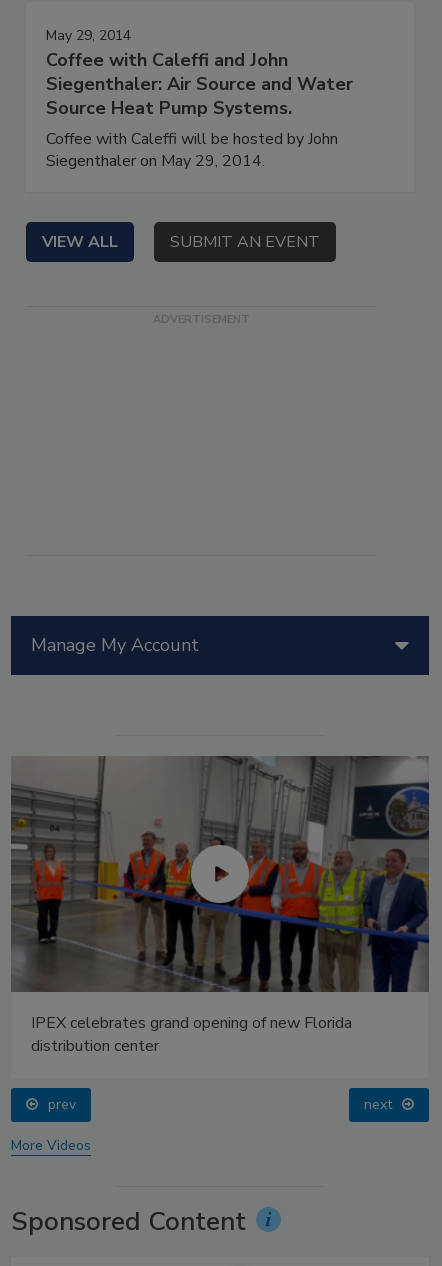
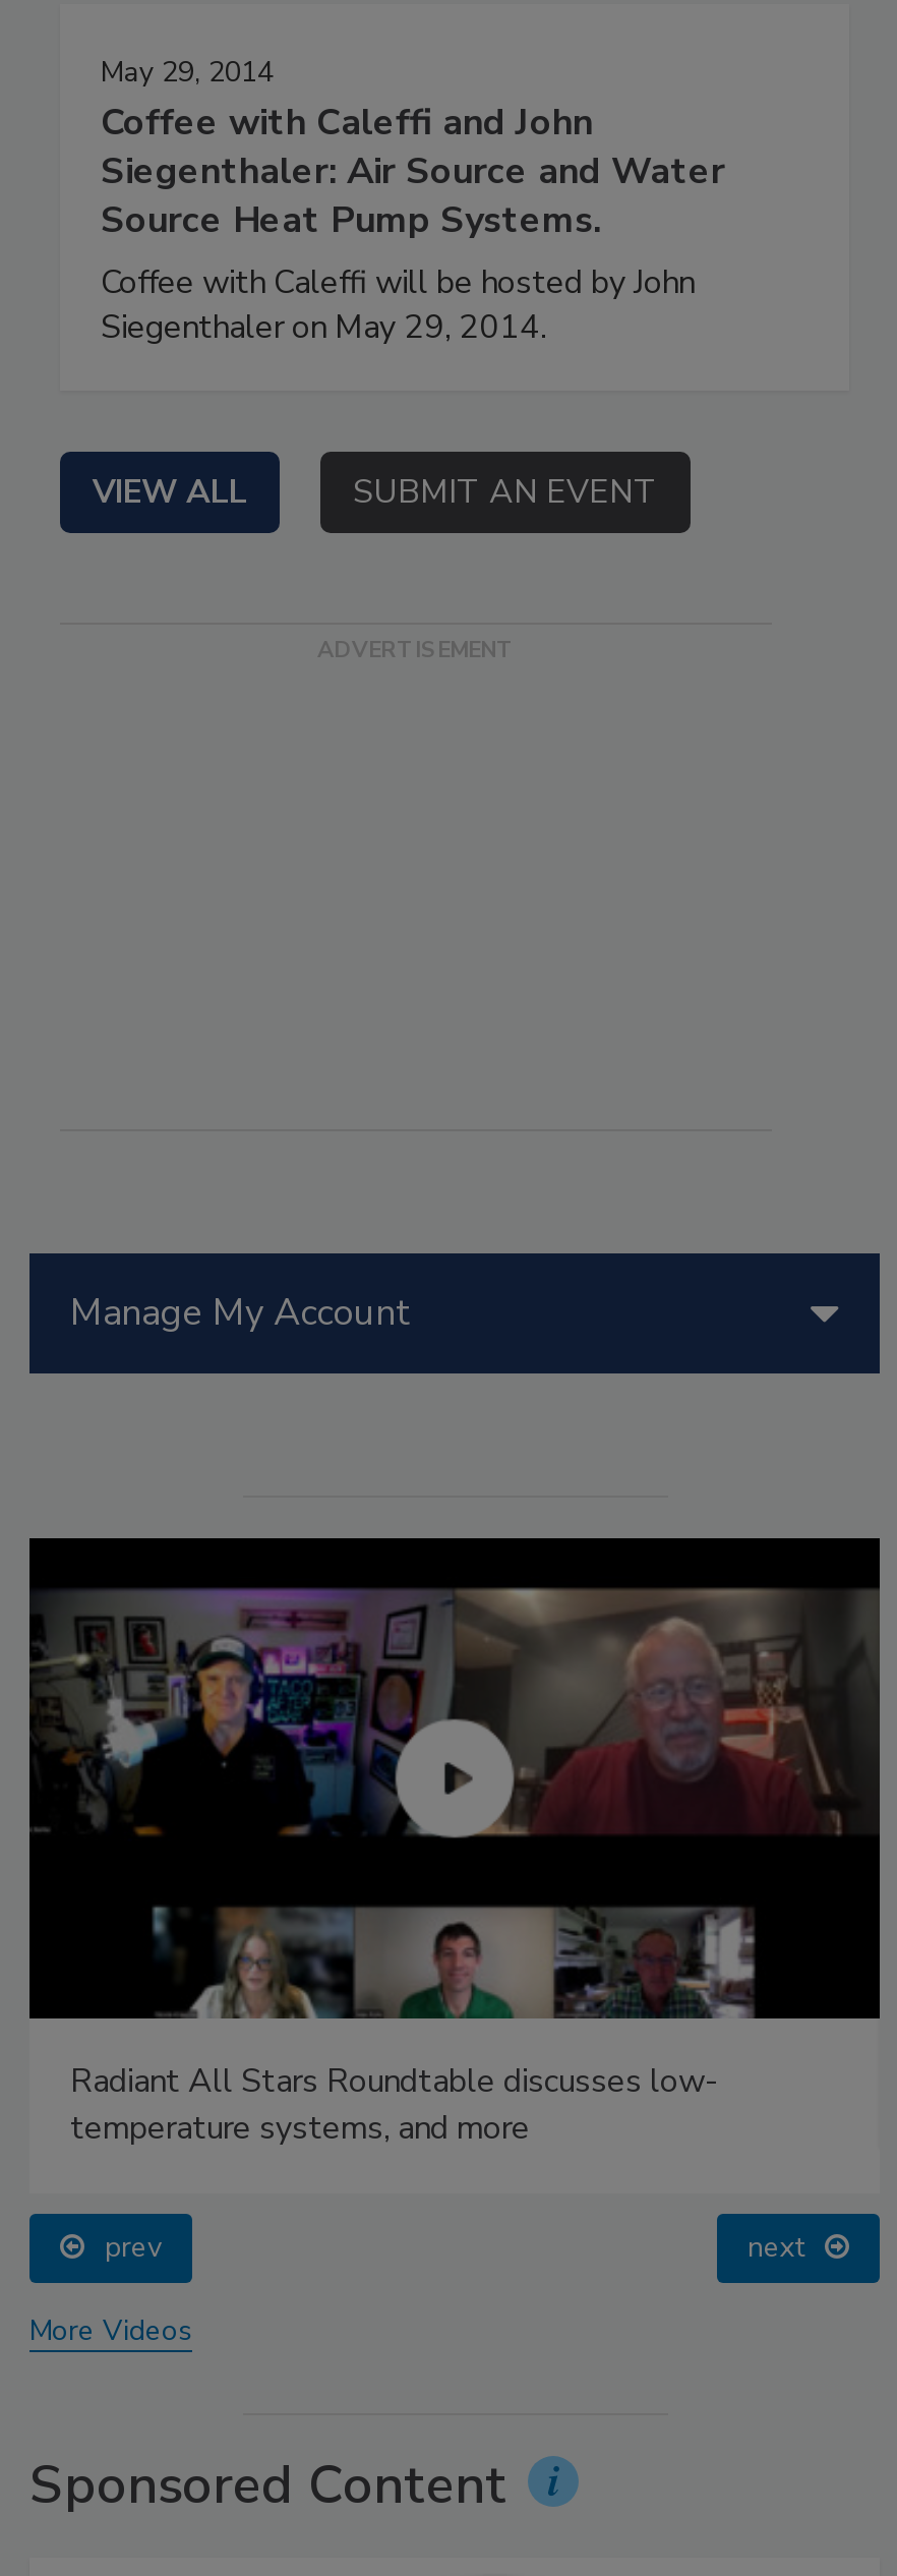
[10,756,430,1057] [image] | IPEX celebrates grand opening of new Florida | distribution center -> [27,1536,882,2150] [image] | Radiant All Stars Roundtable discusses low- | temperature systems, and more

